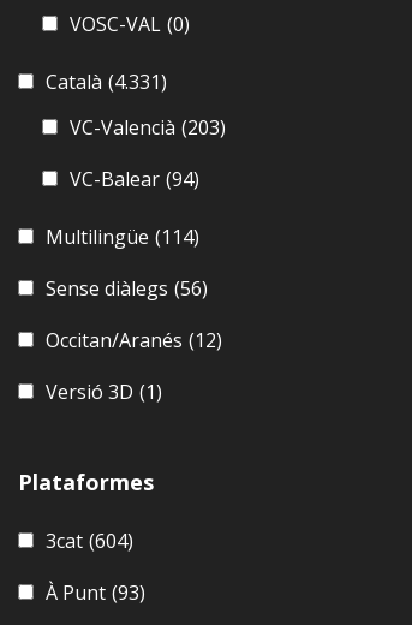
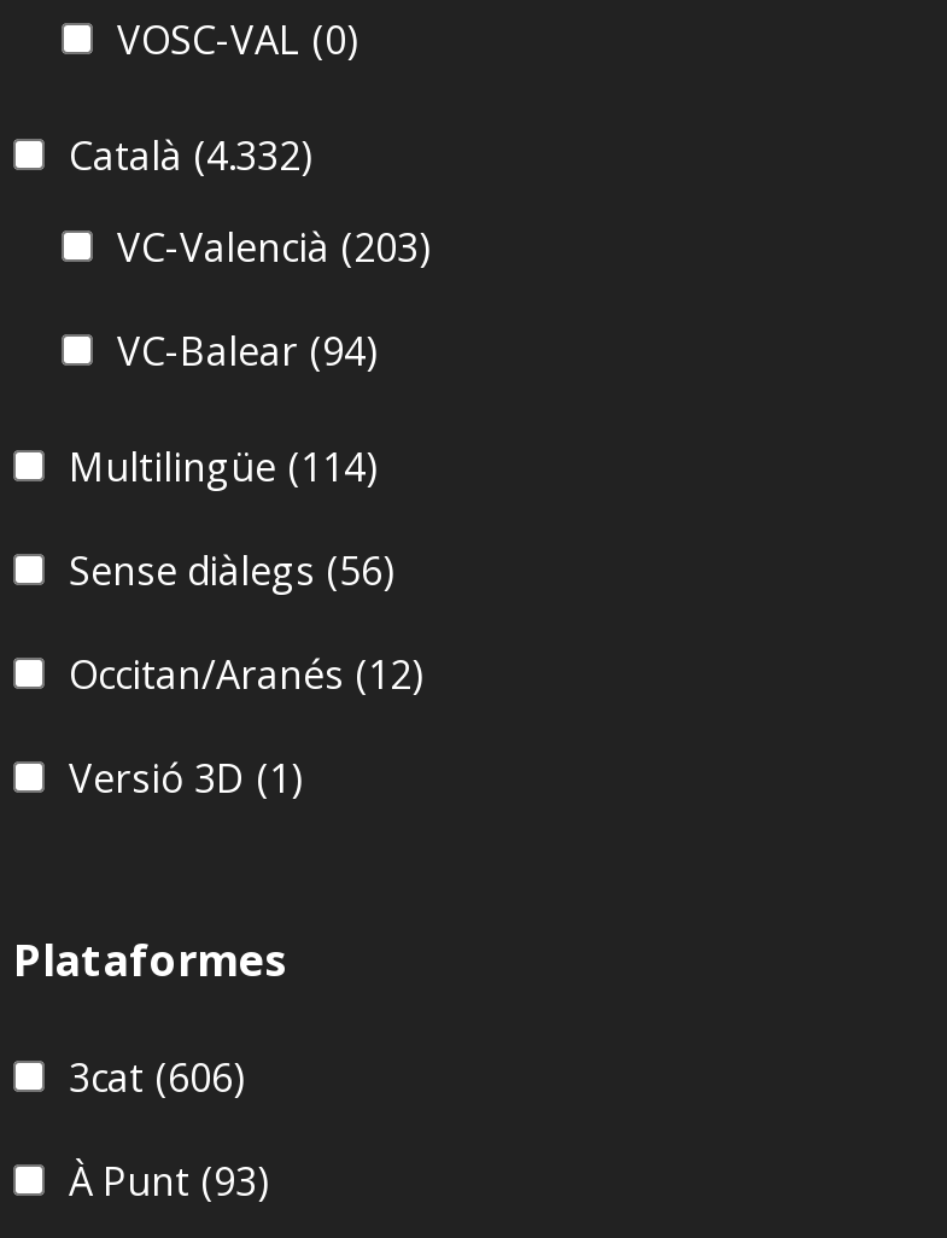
[46,68,167,95] Català (4.331) -> [69,130,312,183] Català (4.332)
[46,527,133,554] 3cat (604) -> [69,1051,245,1105] 3cat (606)

